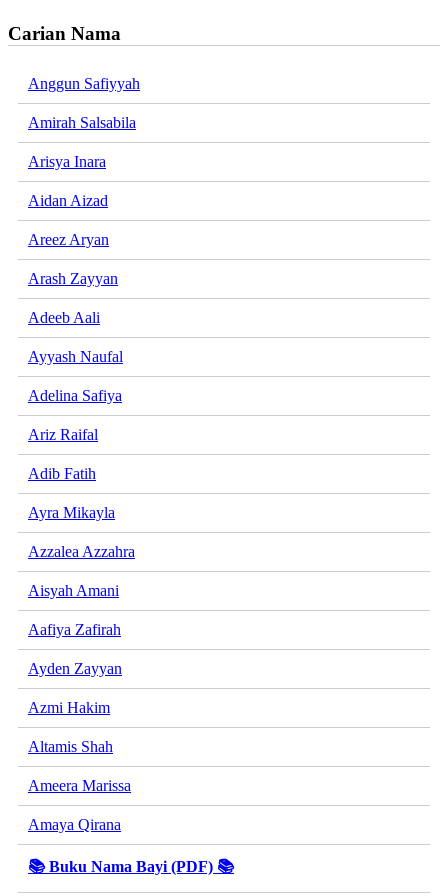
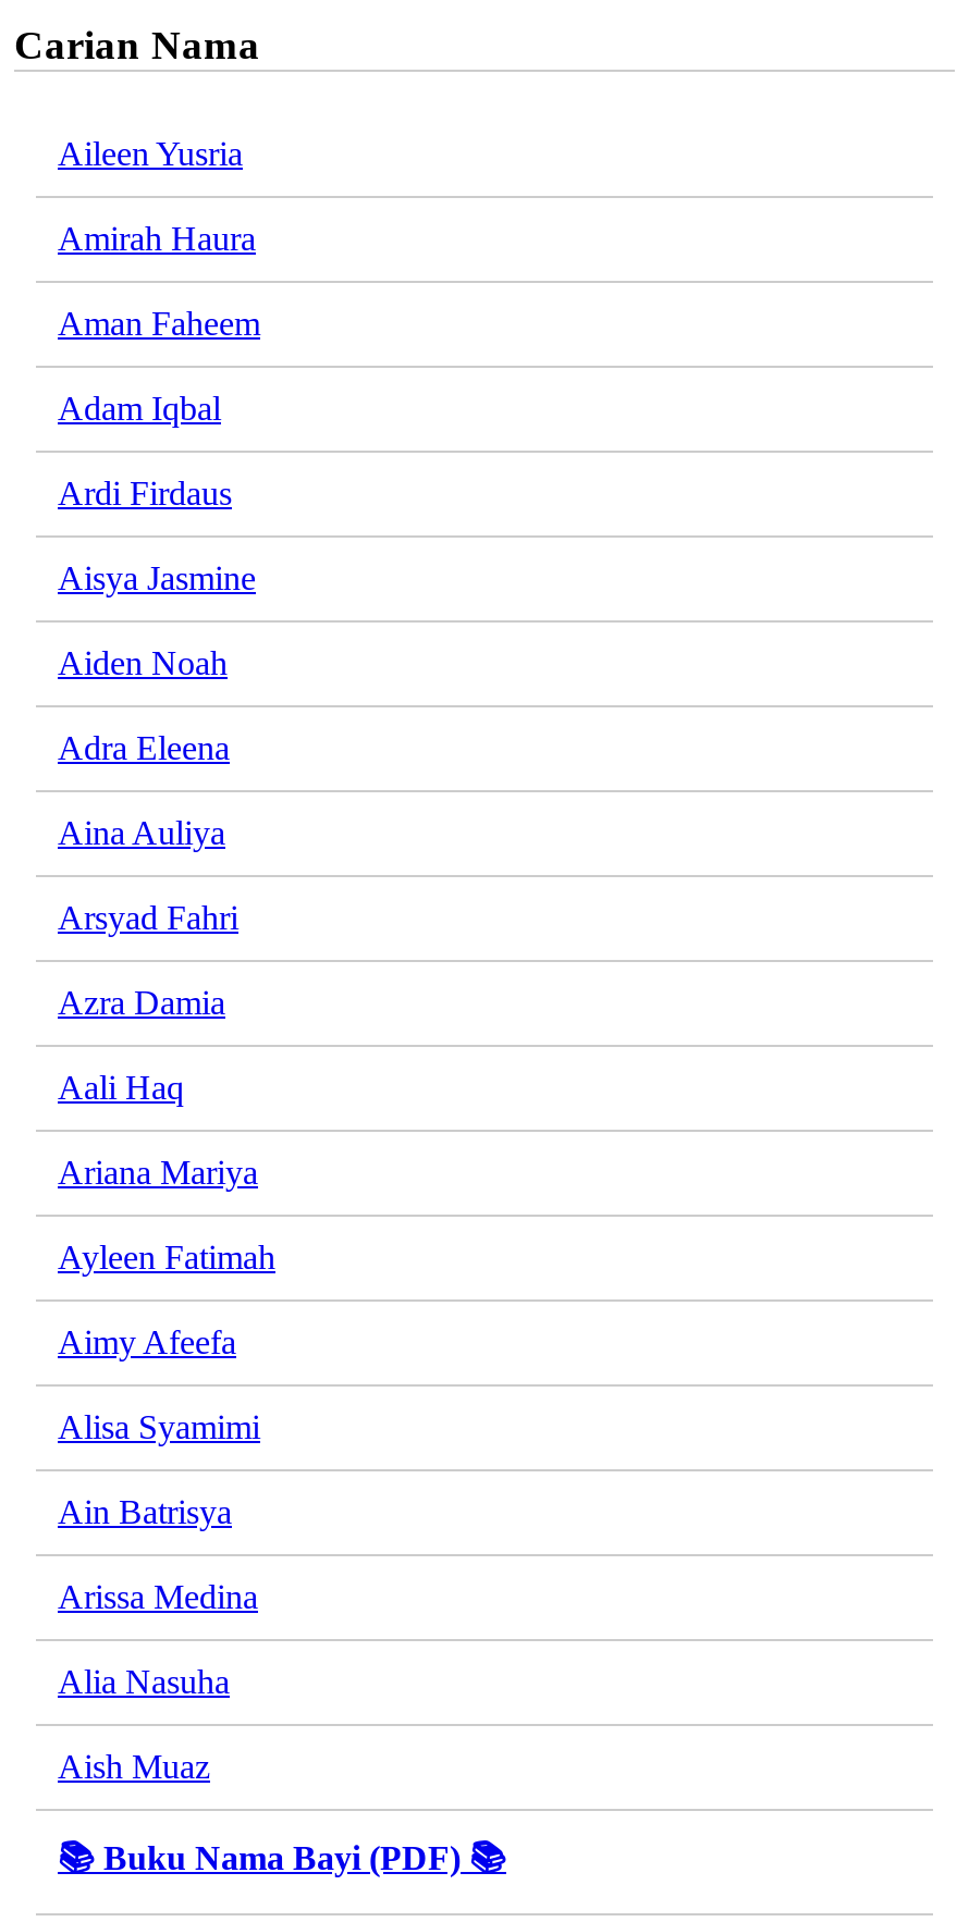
[28,75,140,92] Anggun Safiyyah -> [58,135,243,172] Aileen Yusria
[28,114,136,131] Amirah Salsabila -> [58,219,256,256] Amirah Haura
[28,153,106,170] Arisya Inara -> [58,304,260,341] Aman Faheem
[28,192,108,209] Aidan Aizad -> [58,389,221,426] Adam Iqbal
[28,231,109,248] Areez Aryan -> [58,474,232,511] Ardi Firdaus
[28,270,118,287] Arash Zayyan -> [58,559,256,596] Aisya Jasmine
[28,309,100,326] Adeeb Aali -> [58,644,228,681] Aiden Noah
[28,348,123,365] Ayyash Naufal -> [58,729,230,766] Adra Eleena
[28,387,122,404] Adelina Safiya -> [58,814,225,851] Aina Auliya
[28,426,98,443] Ariz Raifal -> [58,899,238,936] Arsyad Fahri
[28,465,96,482] Adib Fatih -> [58,983,225,1020] Azra Damia
[28,504,115,521] Ayra Mikayla -> [58,1068,184,1105] Aali Haq
[28,543,135,560] Azzalea Azzahra -> [58,1153,258,1190] Ariana Mariya
[28,582,119,599] Aisyah Amani -> [58,1238,275,1275] Ayleen Fatimah
[28,621,121,638] Aafiya Zafirah -> [58,1323,236,1360] Aimy Afeefa
[28,660,122,677] Ayden Zayyan -> [58,1408,260,1445] Alisa Syamimi
[28,699,110,716] Azmi Hakim -> [58,1493,232,1530] Ain Batrisya
[28,738,113,755] Altamis Shah -> [58,1578,258,1615] Arissa Medina
[28,777,131,794] Ameera Marissa -> [58,1663,230,1700] Alia Nasuha
[28,816,121,833] Amaya Qirana -> [58,1747,210,1784] Aish Muaz

